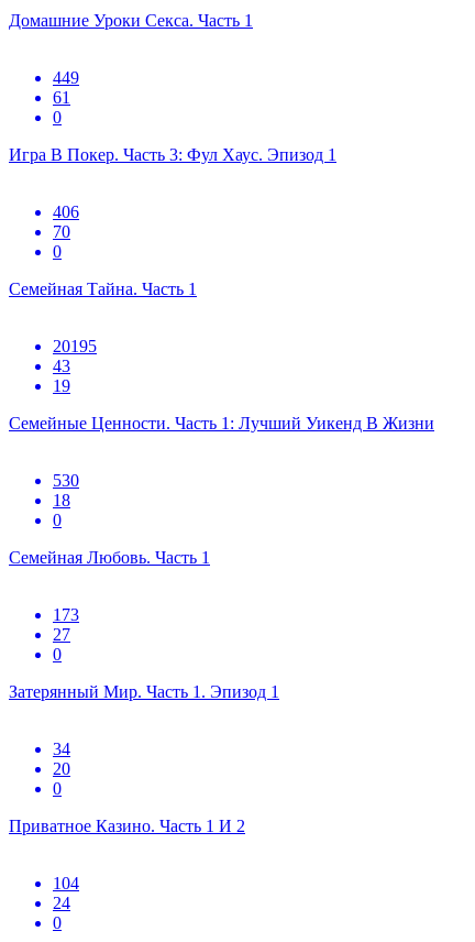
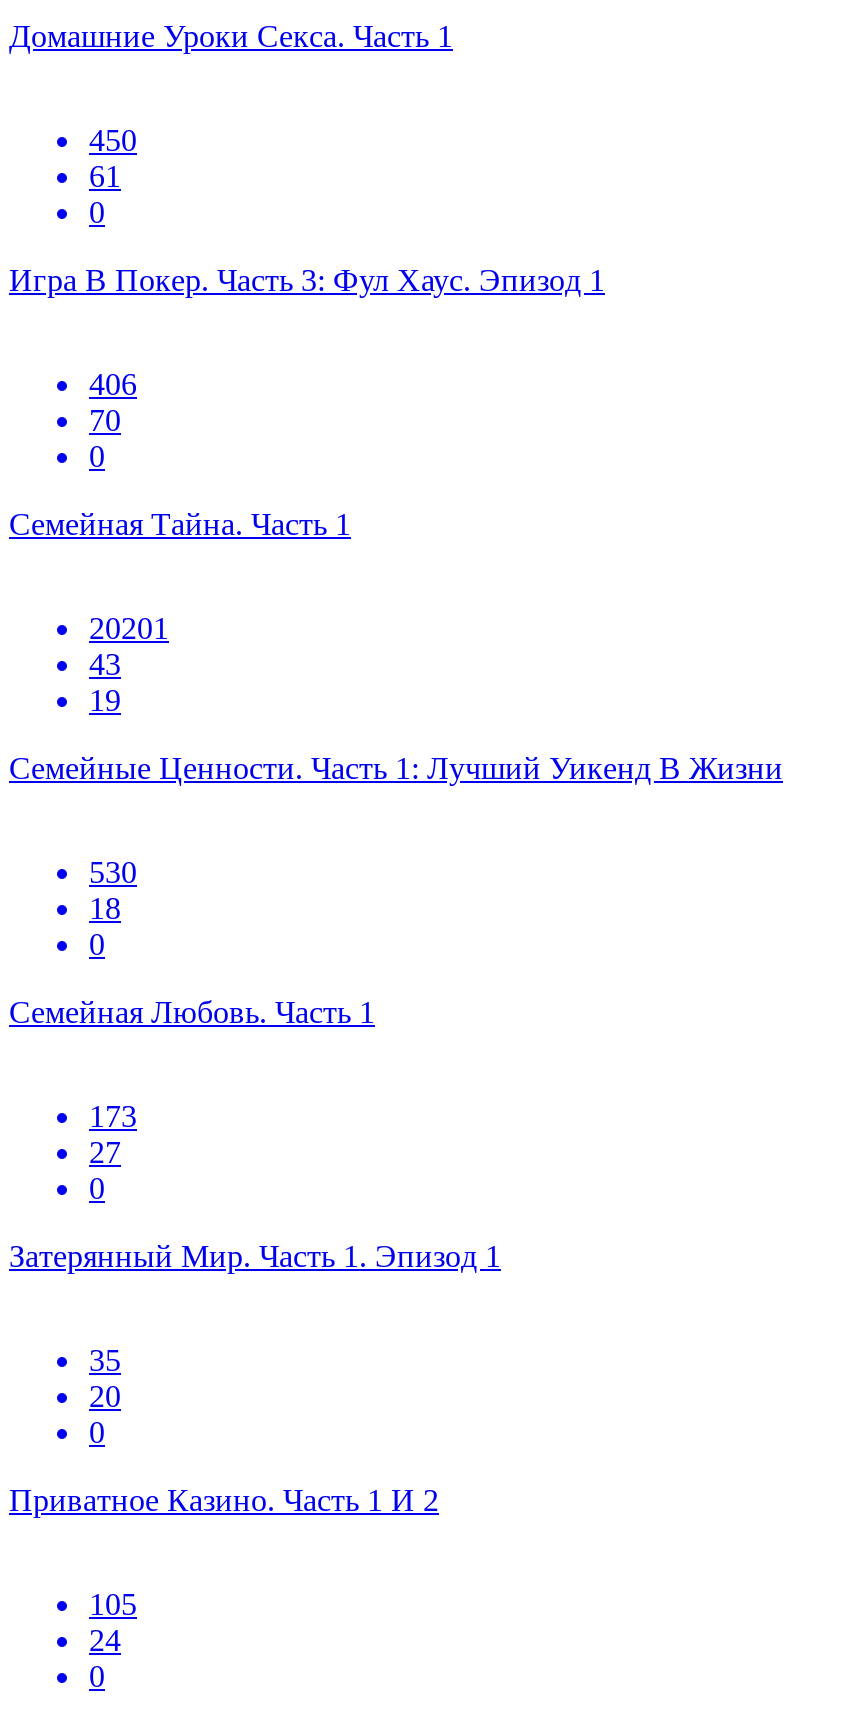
[53,68,79,87] 449 -> [89,123,137,157] 450
[53,337,97,355] 20195 -> [89,611,169,645] 20201
[53,739,70,758] 34 -> [89,1343,121,1377] 35
[53,874,79,892] 104 -> [89,1587,137,1621] 105

